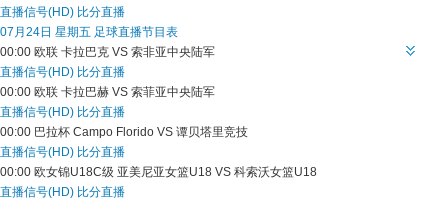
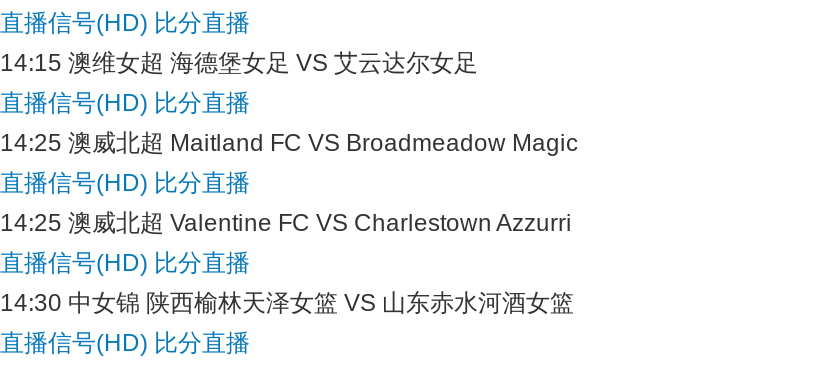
[0,25,215,59] 07月24日 星期五 足球直播节目表 | 00:00 欧联卡拉巴克 VS 索非亚中央陆军 -> [0,49,478,77] 14:15 澳维女超海德堡女足 VS 艾云达尔女足
[0,85,215,99] 00:00 欧联卡拉巴赫 VS 索菲亚中央陆军 -> [0,129,578,157] 14:25 澳威北超Maitland FC VS Broadmeadow Magic
[0,125,248,139] 00:00 巴拉杯Campo Florido VS 谭贝塔里竞技 -> [0,209,572,237] 14:25 澳威北超Valentine FC VS Charlestown Azzurri
[0,165,317,179] 00:00 欧女锦U18C级亚美尼亚女篮U18 VS 科索沃女篮U18 -> [0,289,574,317] 14:30 中女锦陕西榆林天泽女篮 VS 山东赤水河酒女篮

